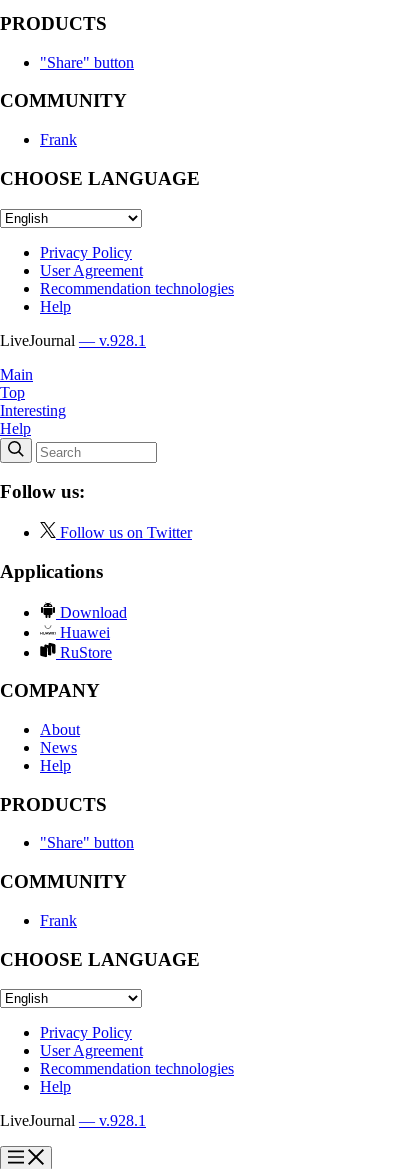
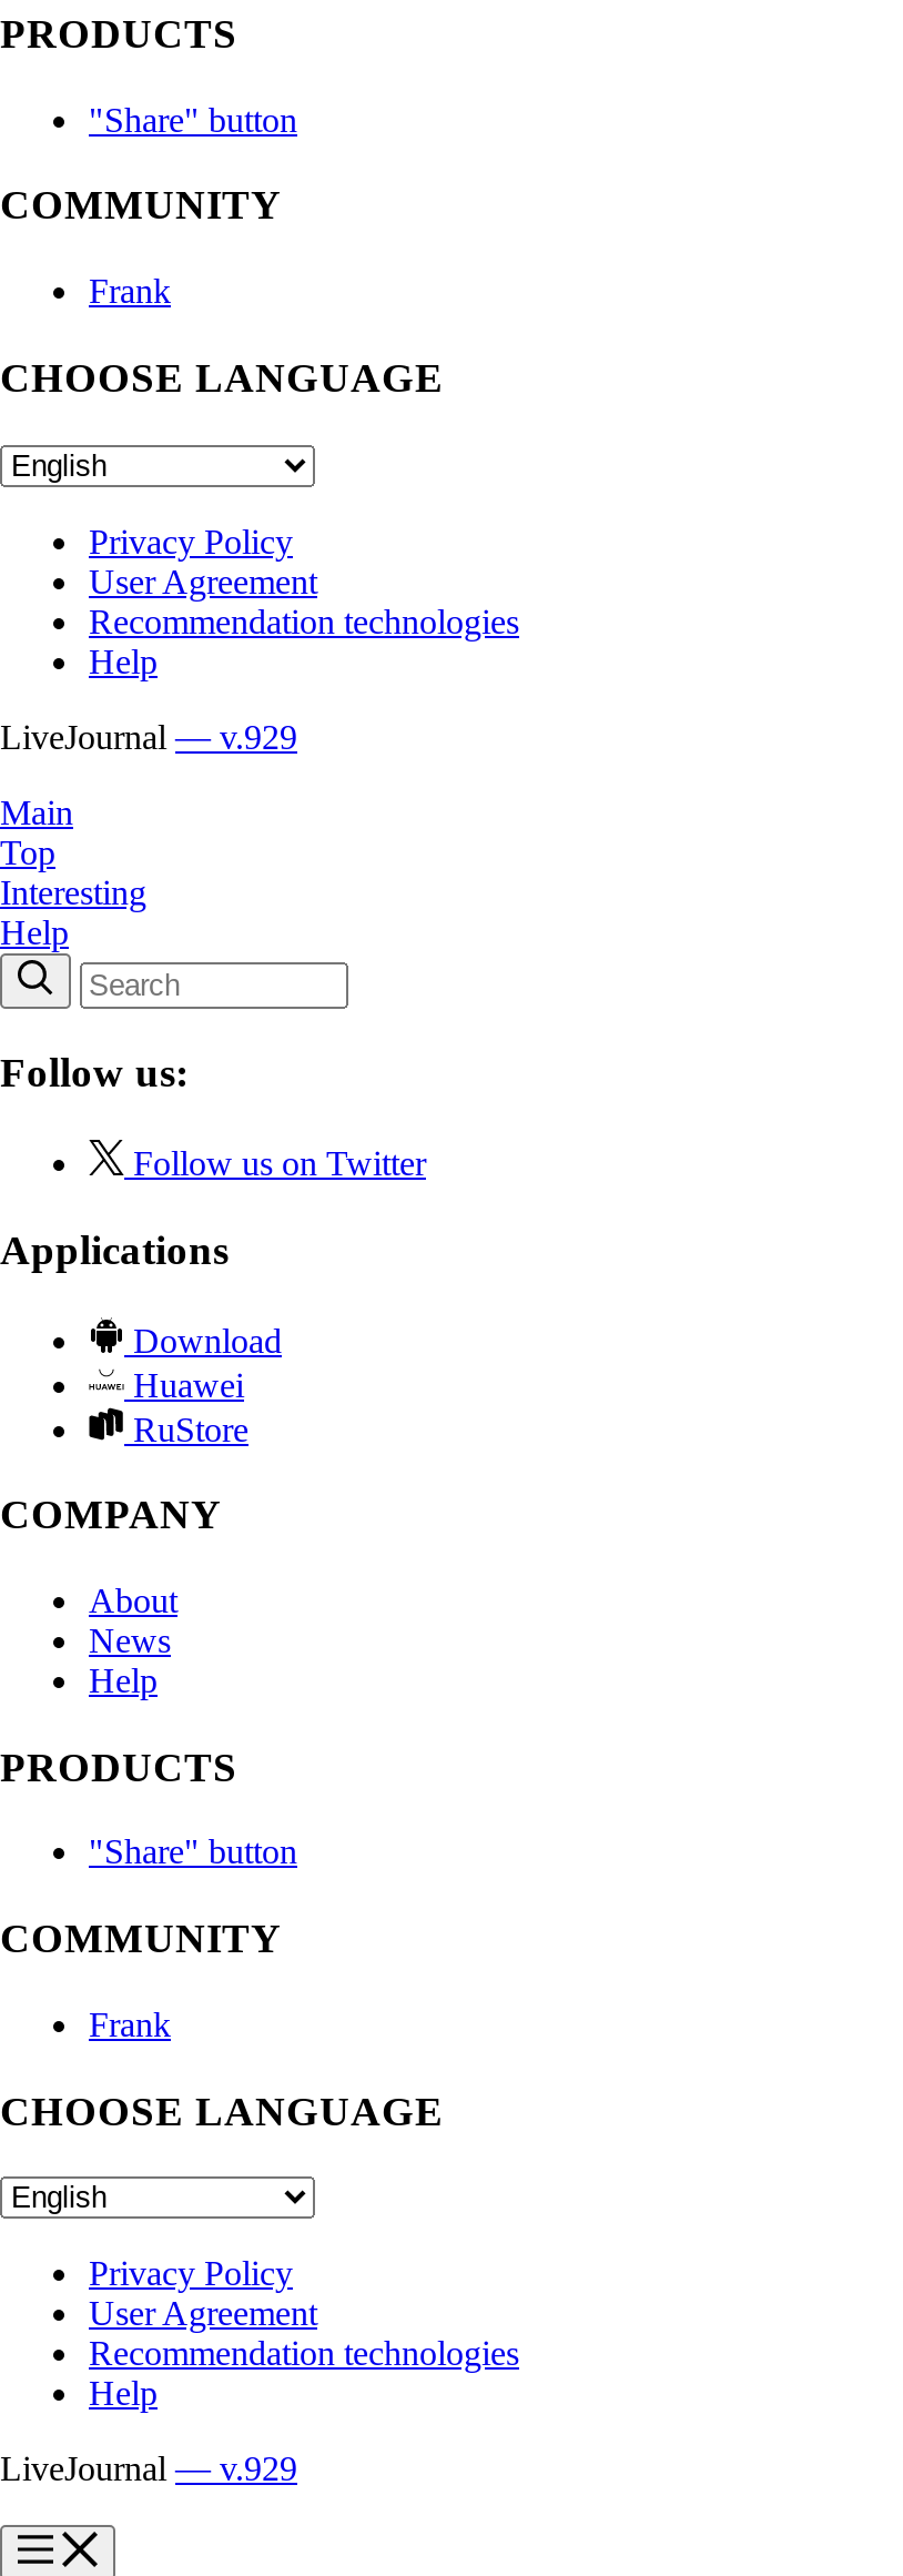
[0,332,146,349] LiveJournal — v.928.1 -> [0,717,297,755] LiveJournal — v.929
[0,1112,146,1129] LiveJournal — v.928.1 -> [0,2450,297,2488] LiveJournal — v.929

